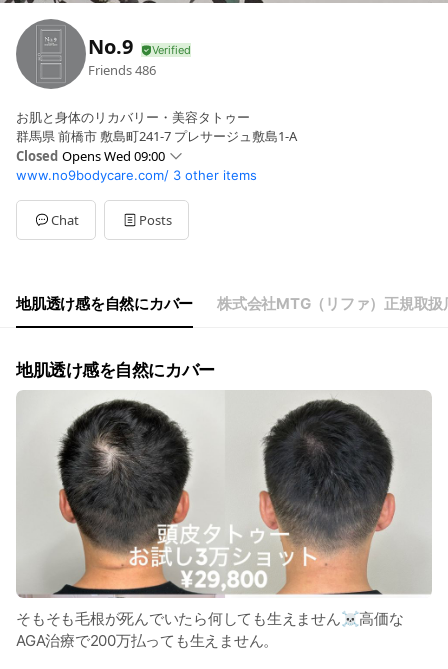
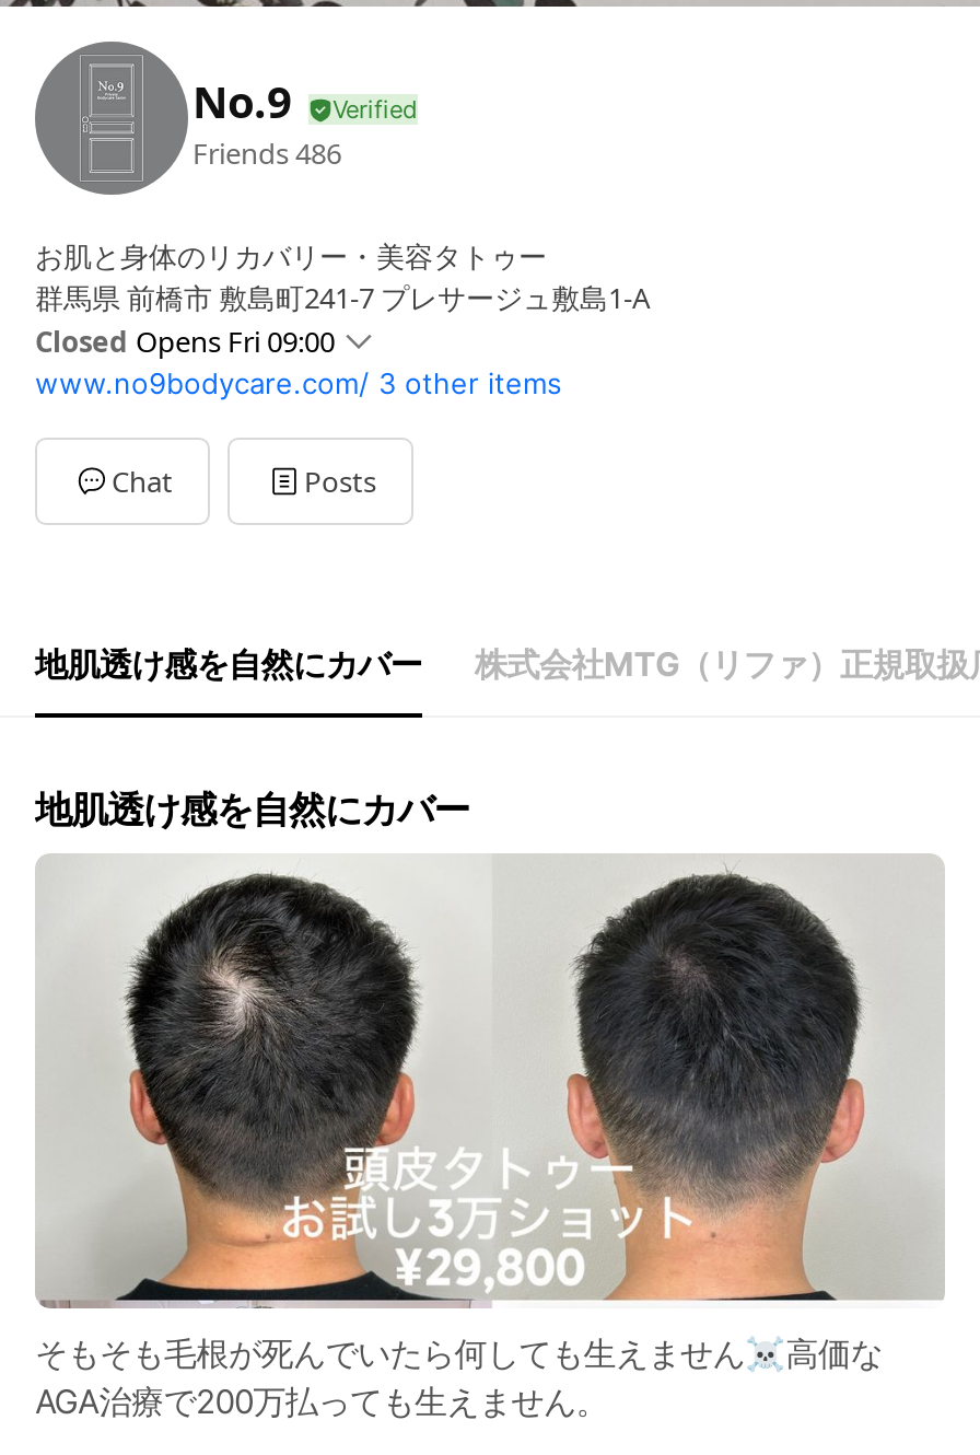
[16,147,165,165] Closed Opens Wed 09:00 -> [35,323,335,362] Closed Opens Fri 09:00

